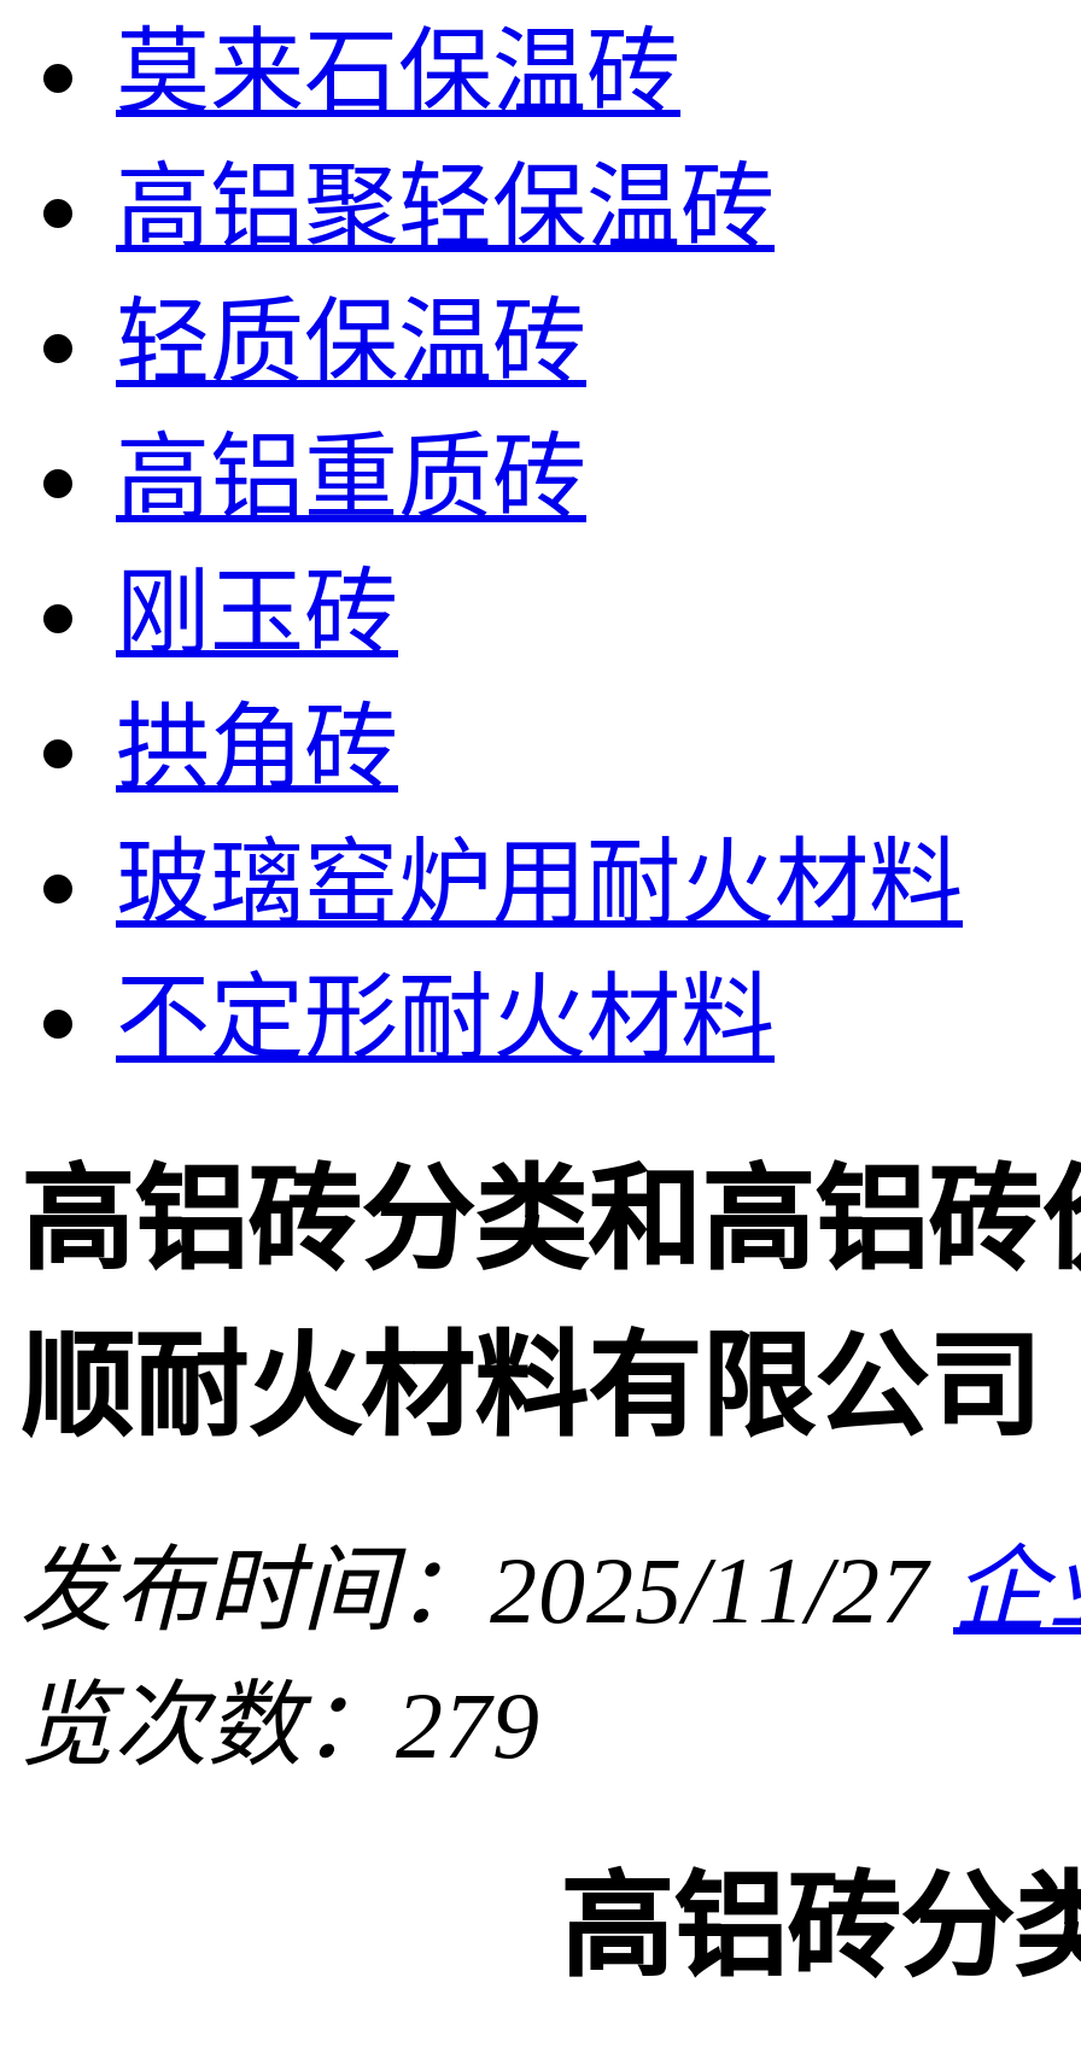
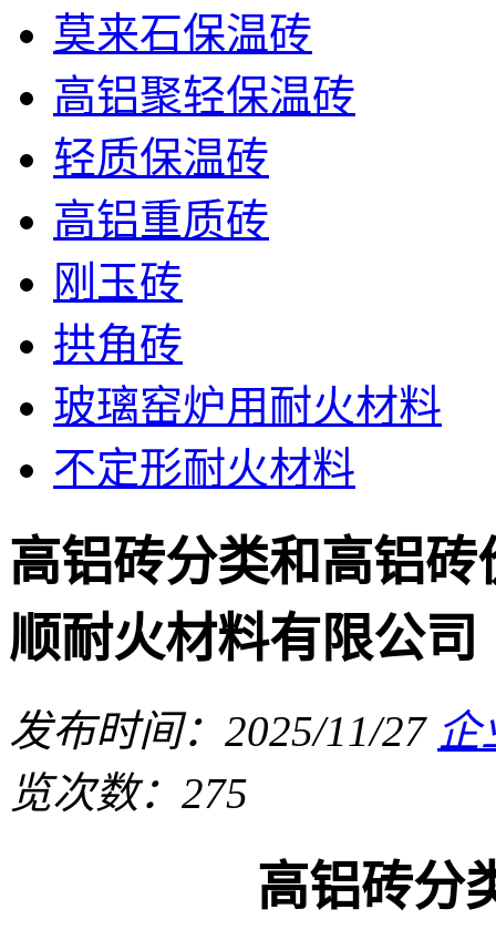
[19,1673,540,1777] 览次数：279 -> [9,769,248,817] 览次数：275

